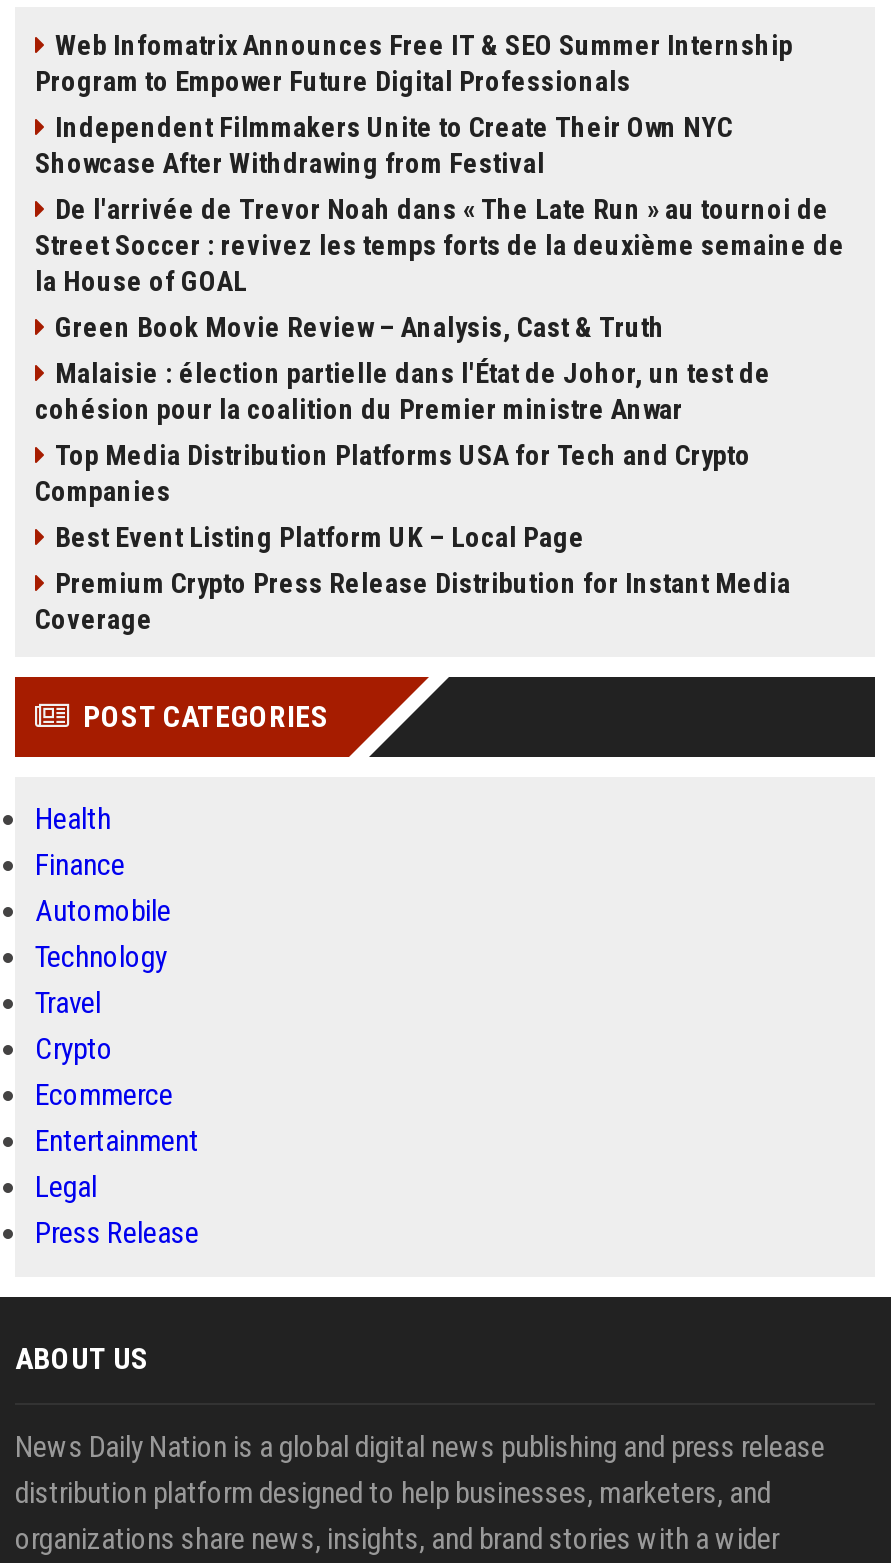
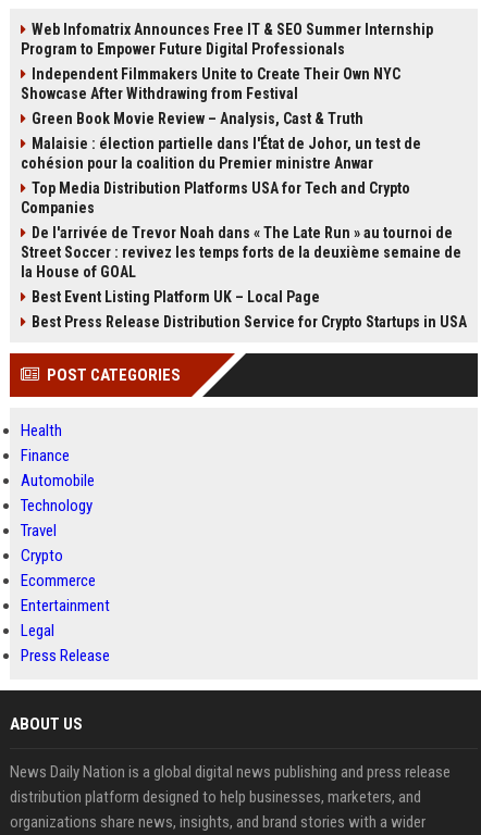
moved [35,193,845,297] -> [21,224,461,281]: De l'arrivée de Trevor Noah dans « The Late Run » au tournoi de | Street Soccer : revivez les temps forts de la deuxième semaine de | la House of GOAL
moved [35,311,771,507] -> [21,110,421,216]: Green Book Movie Review – Analysis, Cast & Truth | Malaisie : élection partielle dans l'État de Johor, un test de | cohésion pour la coalition du Premier ministre Anwar | Top Media Distribution Platforms USA for Tech and Crypto | Companies
[35,567,791,635] Premium Crypto Press Release Distribution for Instant Media | Coverage -> [32,313,467,331] Best Press Release Distribution Service for Crypto Startups in USA

